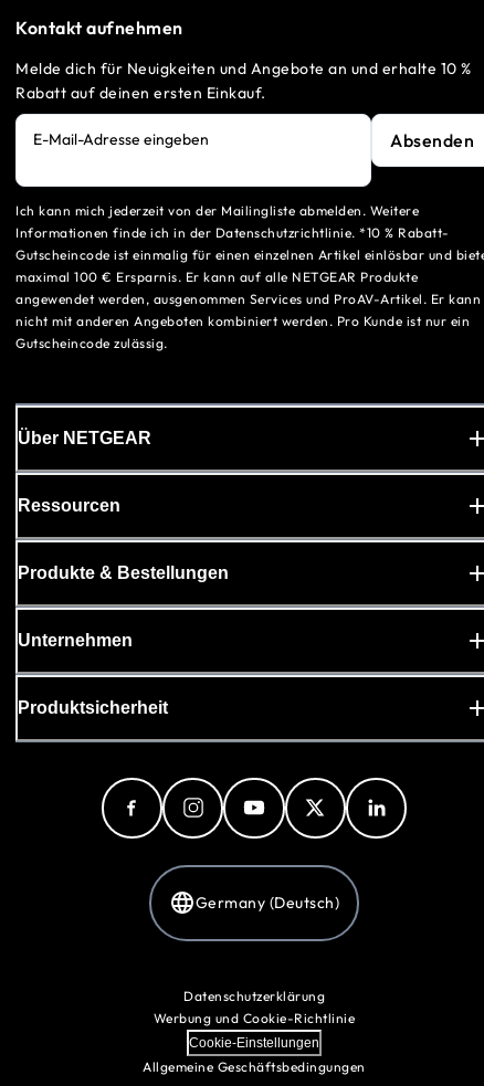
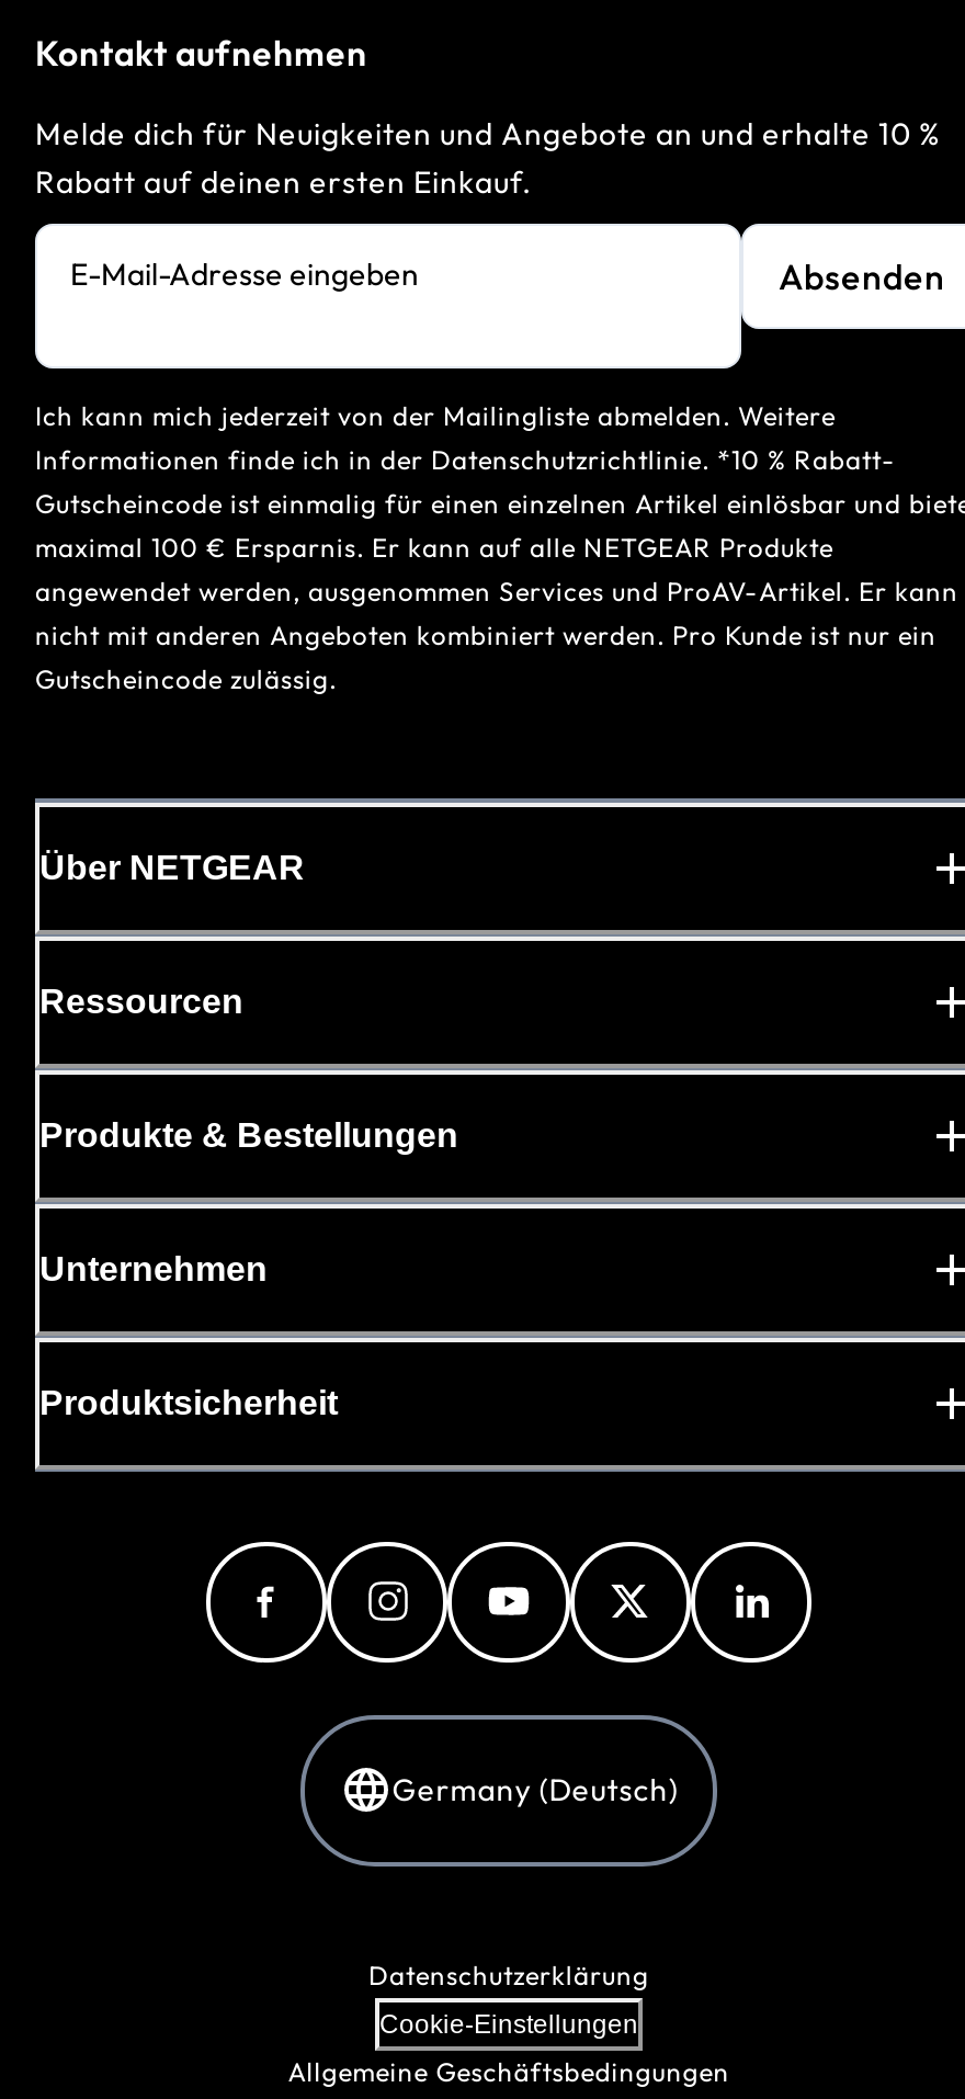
[153,1010,355,1026] Werbung und Cookie-Richtlinie -> none

